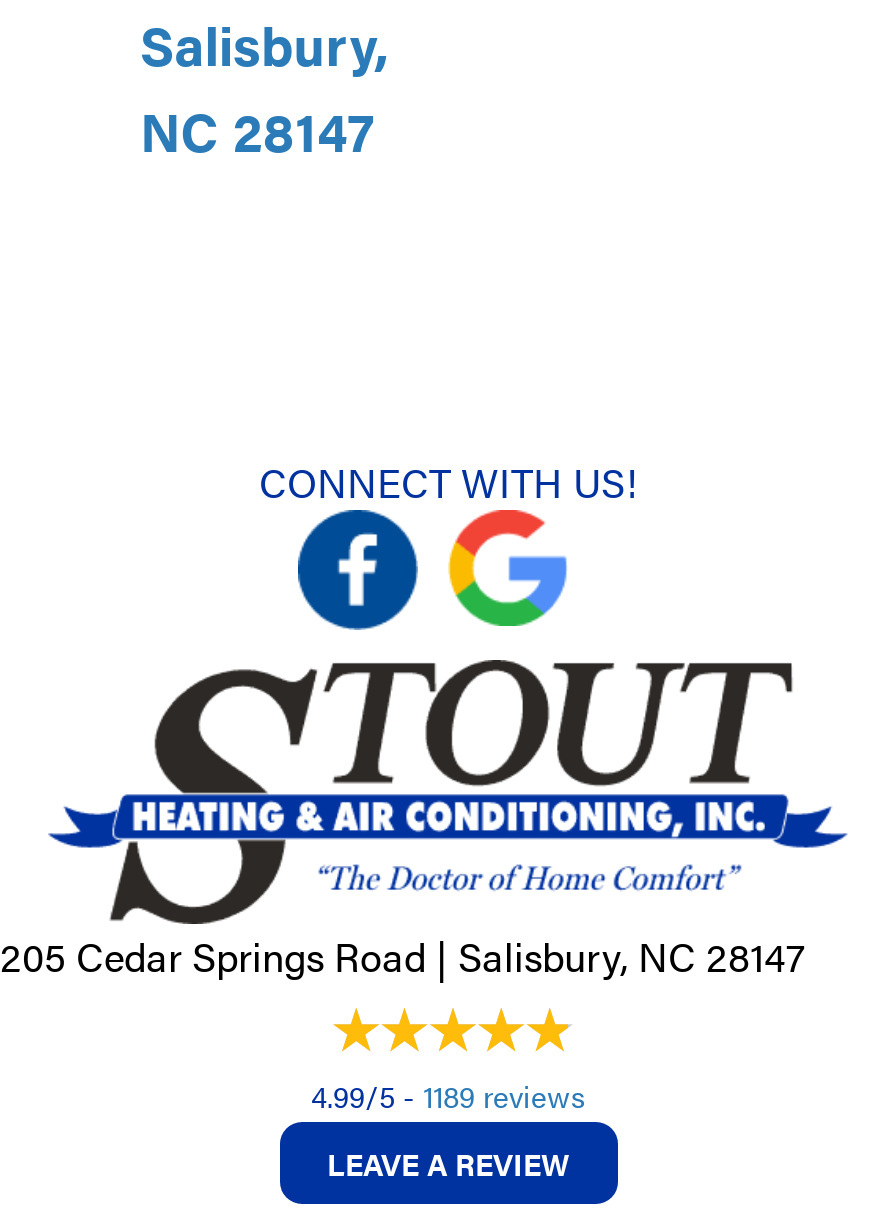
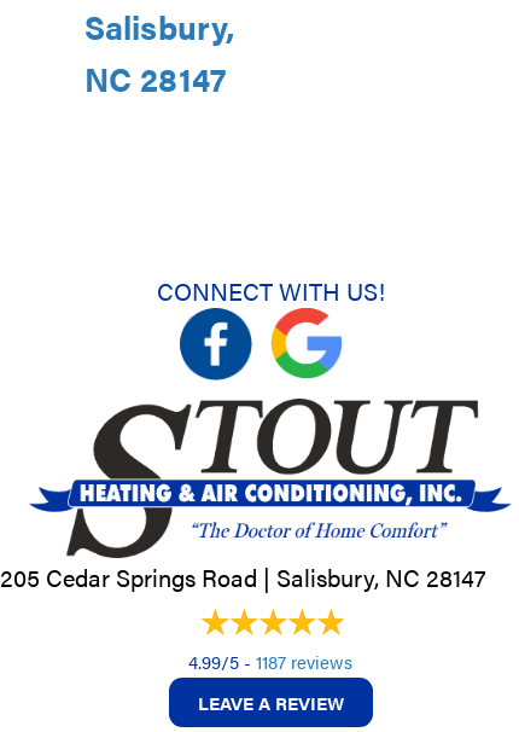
[311,1075,585,1117] 4.99/5 - 1189 reviews -> [188,649,352,675] 4.99/5 - 1187 reviews

